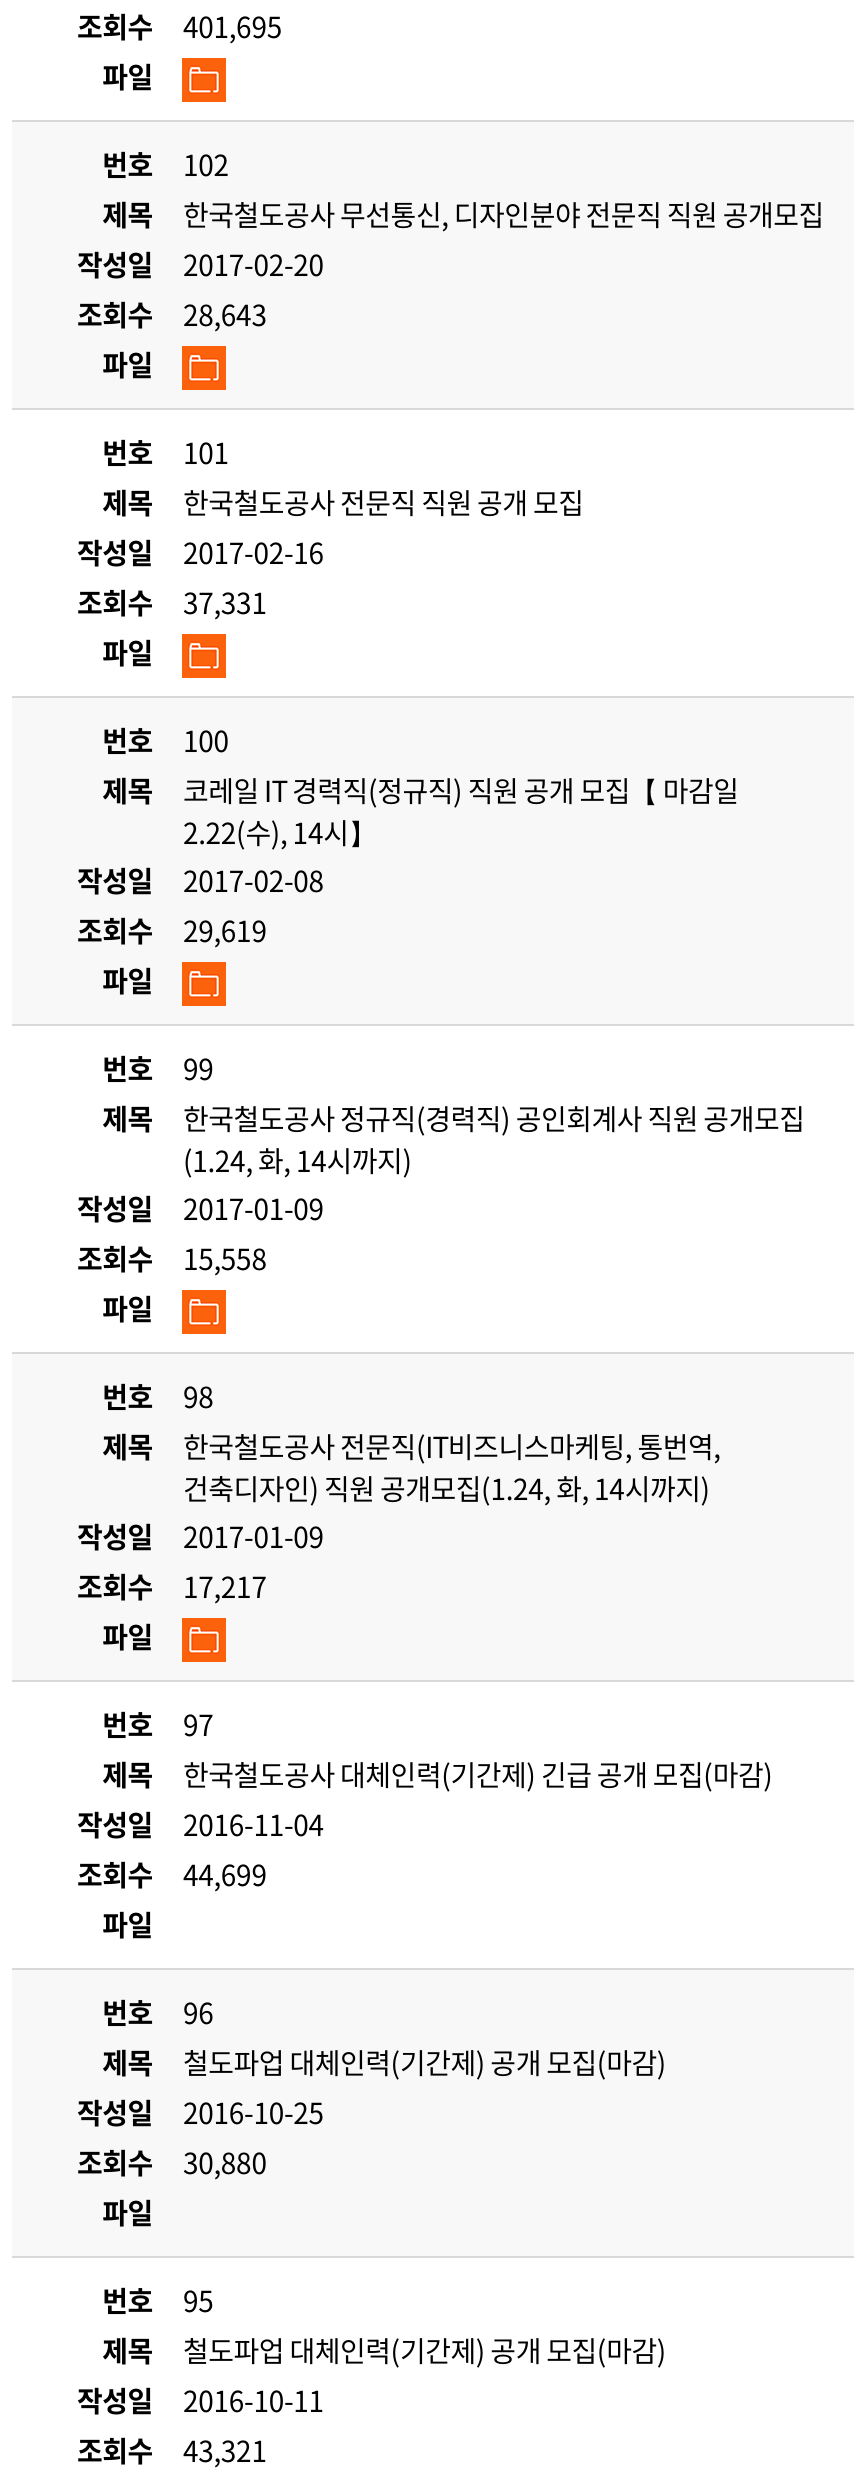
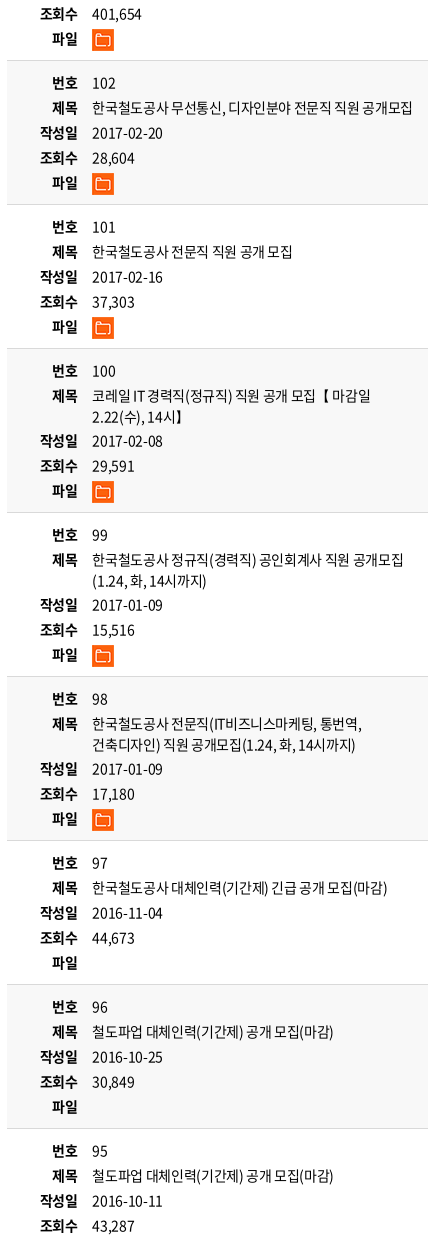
[77,6,282,46] 조회수 401,695 -> [39,3,142,23] 조회수 401,654
[77,294,267,334] 조회수 28,643 -> [39,147,134,167] 조회수 28,604
[77,582,267,622] 조회수 37,331 -> [39,291,134,311] 조회수 37,303
[77,910,267,950] 조회수 29,619 -> [39,455,134,475] 조회수 29,591
[77,1238,267,1278] 조회수 15,558 -> [39,619,134,639] 조회수 15,516
[77,1566,267,1606] 조회수 17,217 -> [39,783,134,803] 조회수 17,180
[77,1854,267,1894] 조회수 44,699 -> [39,927,134,947] 조회수 44,673
[77,2142,267,2182] 조회수 30,880 -> [39,1071,134,1091] 조회수 30,849
[77,2430,267,2470] 조회수 43,321 -> [39,1215,134,1235] 조회수 43,287

